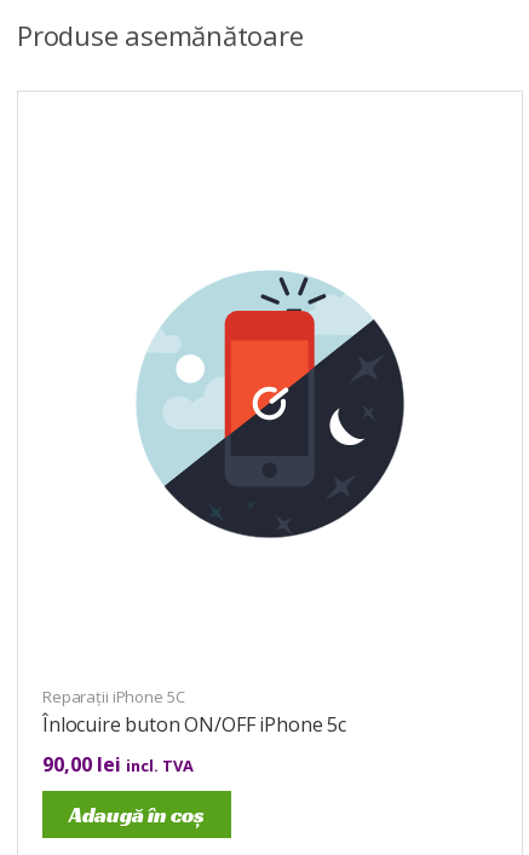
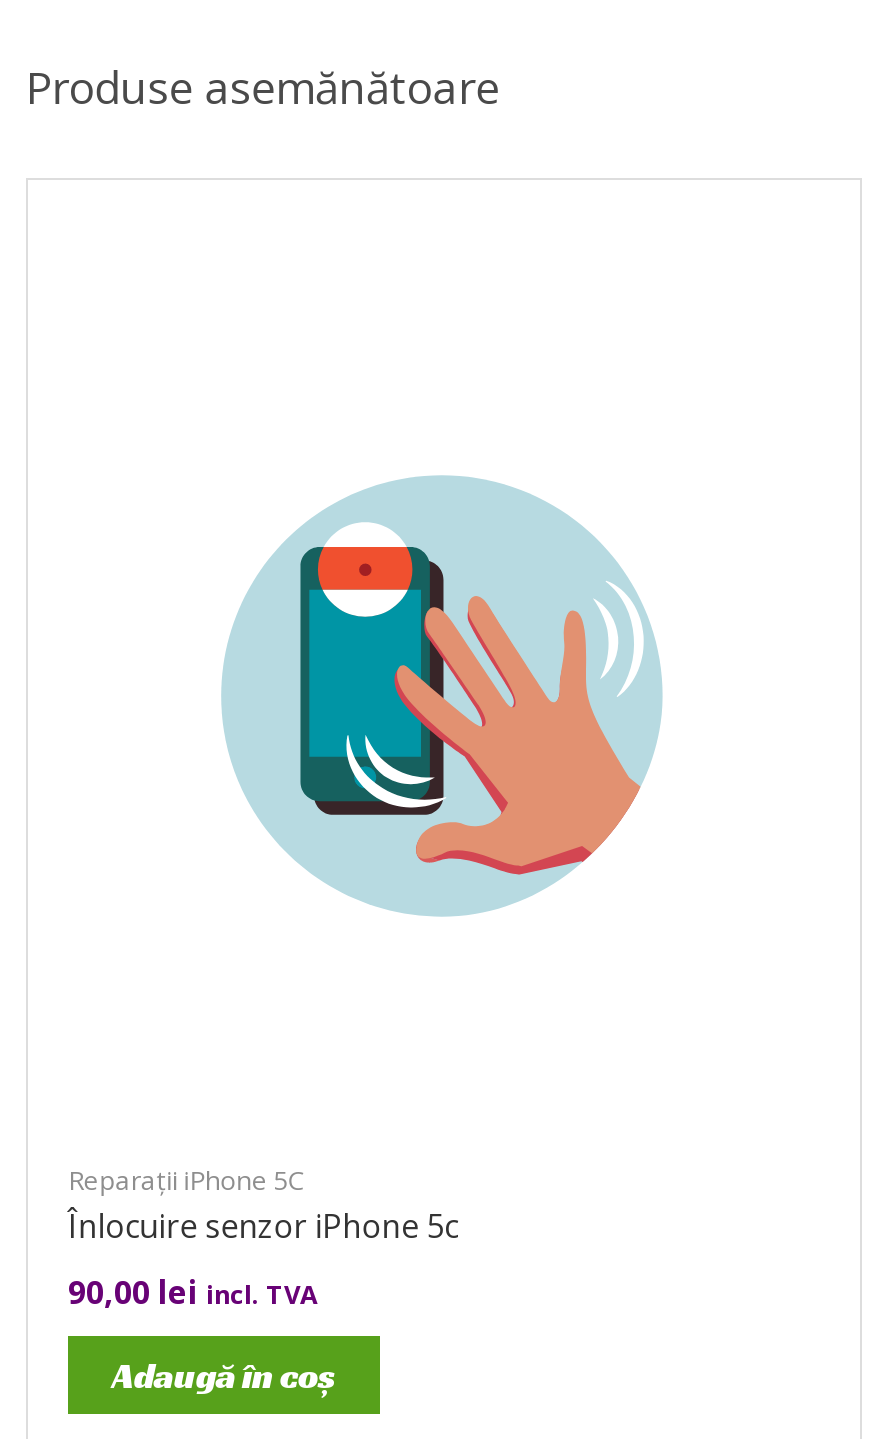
[165,276,406,538] [image] -> [272,488,666,916] [image]
[42,711,346,738] Înlocuire buton ON/OFF iPhone 5c -> [68,1204,458,1248] Înlocuire senzor iPhone 5c

